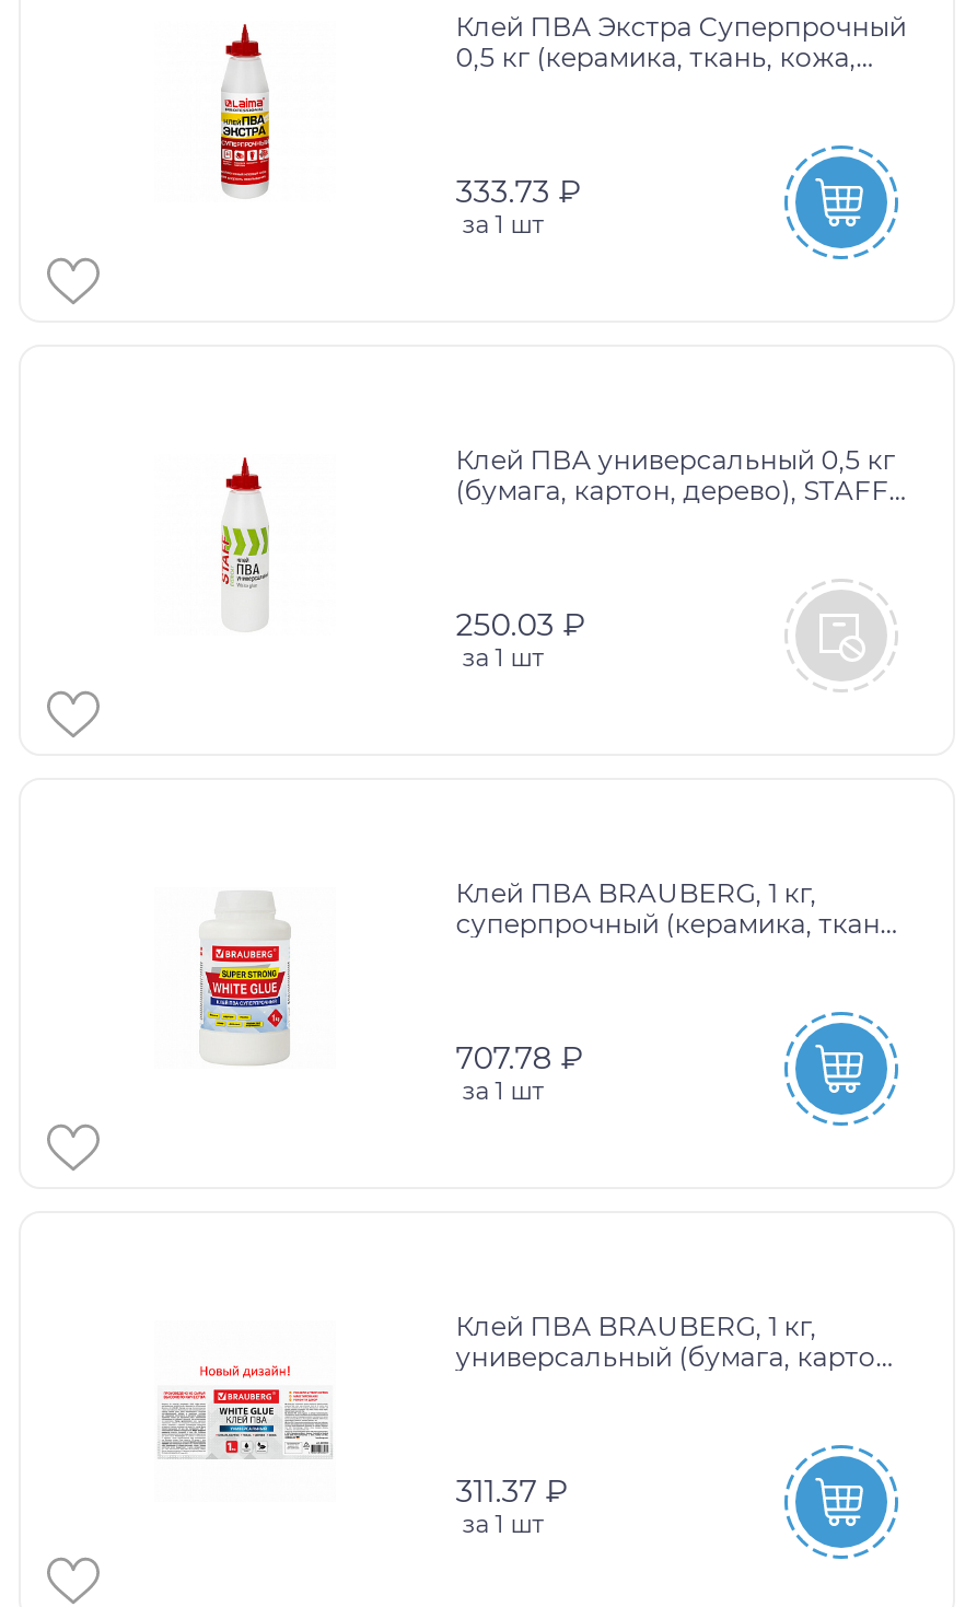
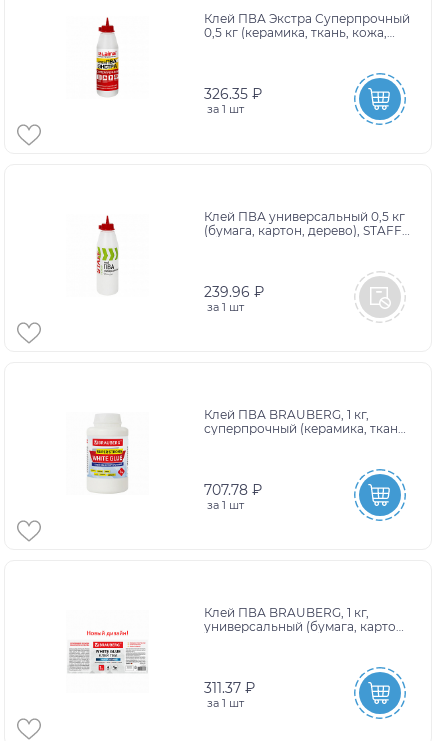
[456,171,580,210] 333.73 ₽ -> [204,85,262,103] 326.35 ₽
[456,604,585,643] 250.03 ₽ -> [204,283,264,301] 239.96 ₽

